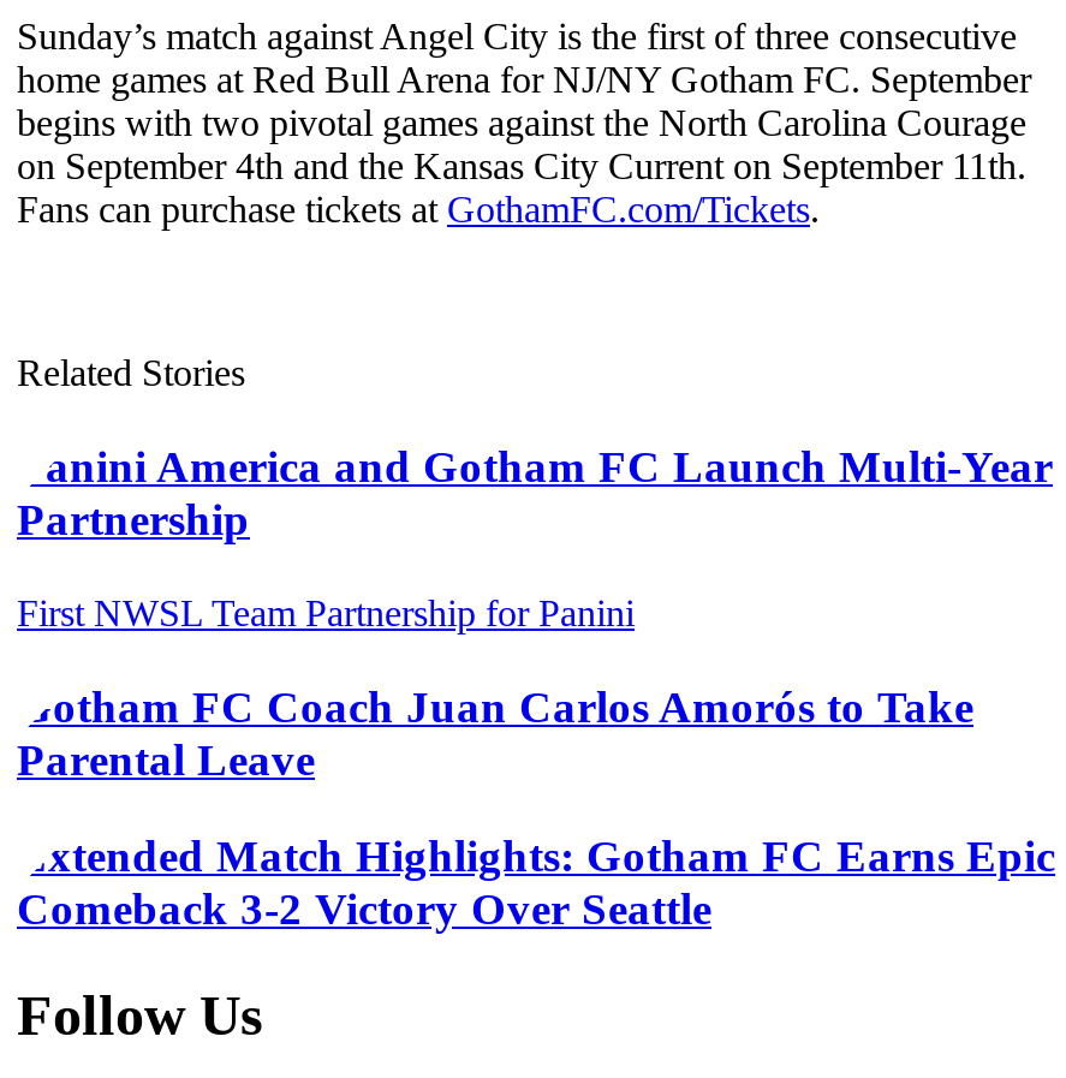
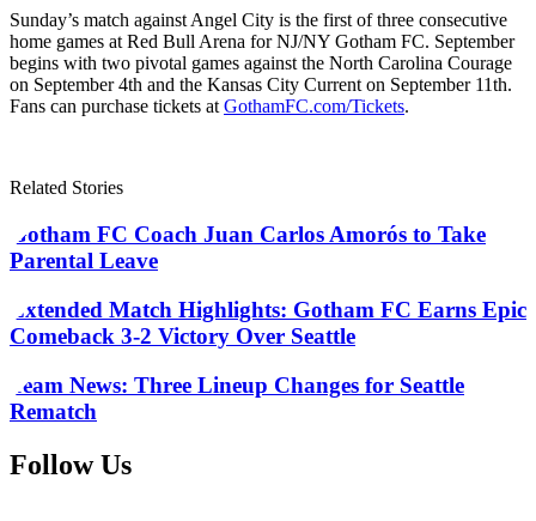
[17,442,1053,633] Panini America and Gotham FC Launch Multi-Year | Partnership | First NWSL Team Partnership for Panini -> none
moved [17,680,1055,935] -> [10,222,526,348]: Gotham FC Coach Juan Carlos Amorós to Take | Parental Leave | Extended Match Highlights: Gotham FC Earns Epic | Comeback 3-2 Victory Over Seattle
none -> [10,372,464,424] Team News: Three Lineup Changes for Seattle | Rematch

